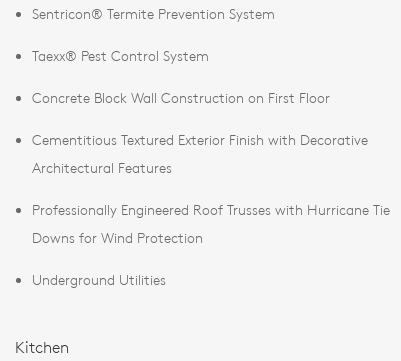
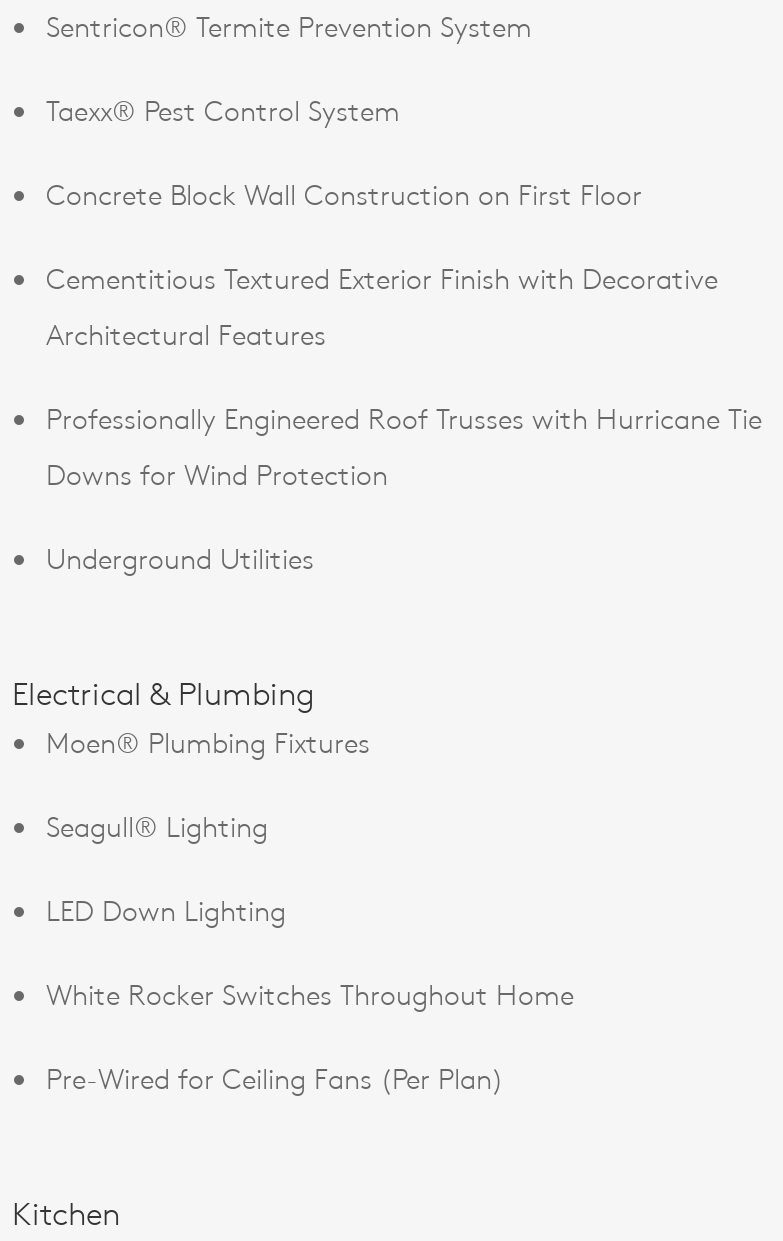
none -> [12,673,574,1097] Electrical & Plumbing | Moen® Plumbing Fixtures | Seagull® Lighting | LED Down Lighting | White Rocker Switches Throughout Home | Pre-Wired for Ceiling Fans (Per Plan)

